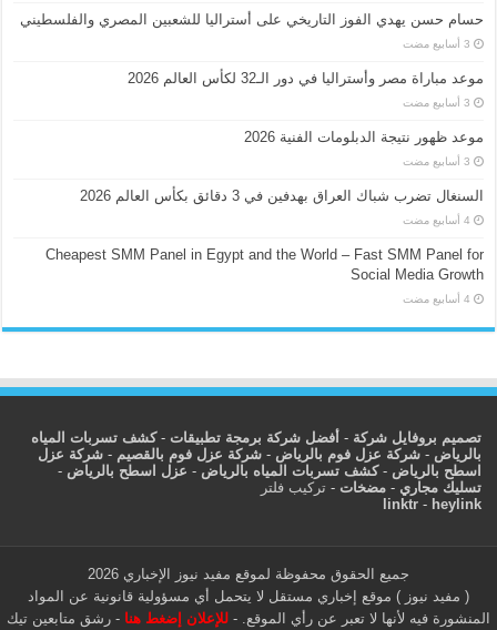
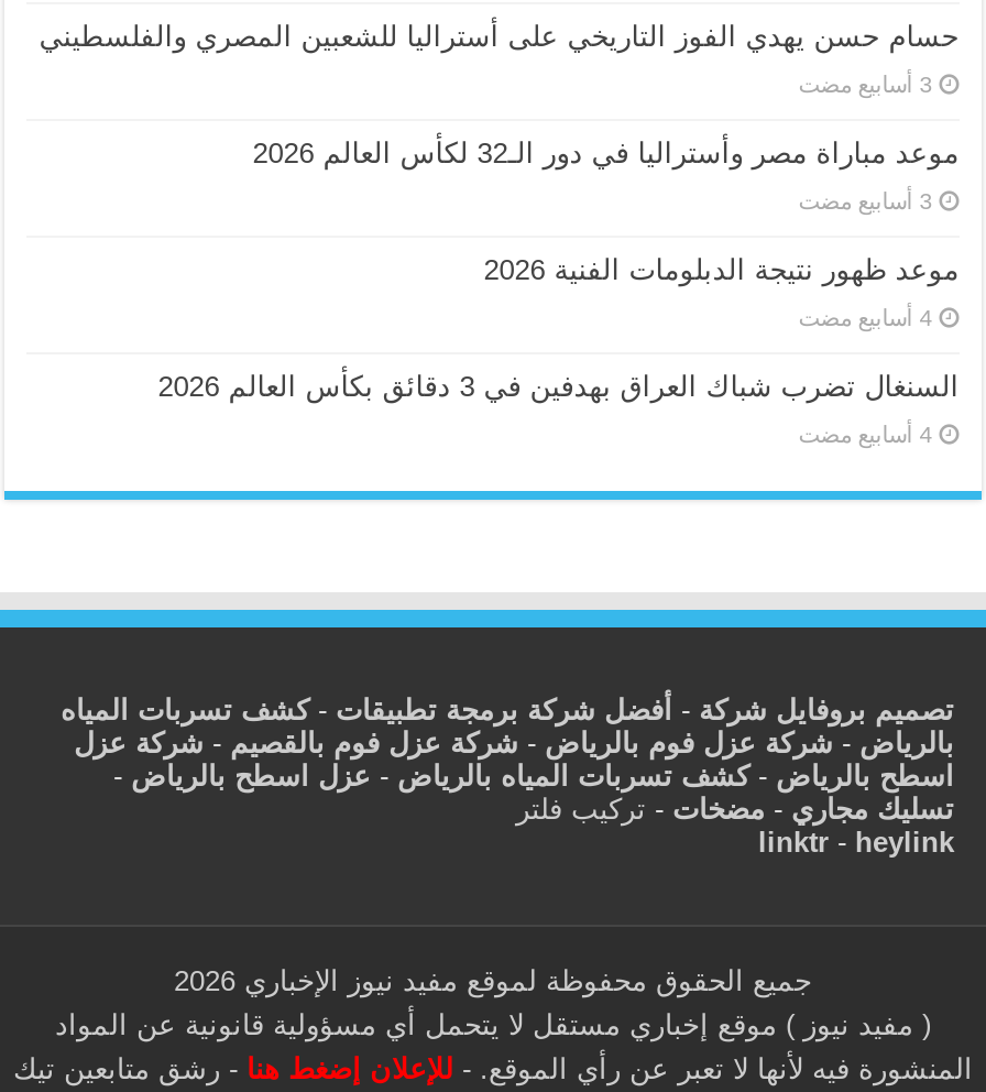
[45,246,483,283] Cheapest SMM Panel in Egypt and the World – Fast SMM Panel for | Social Media Growth -> none

